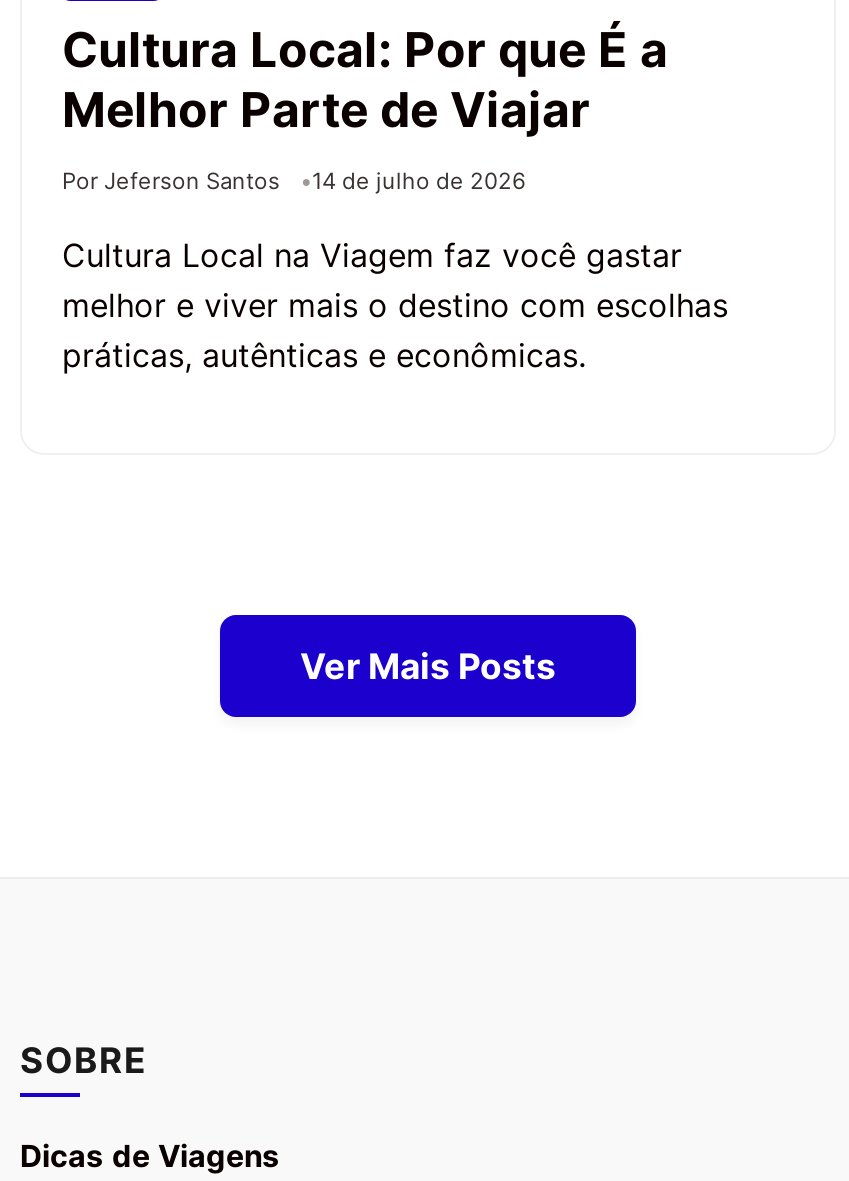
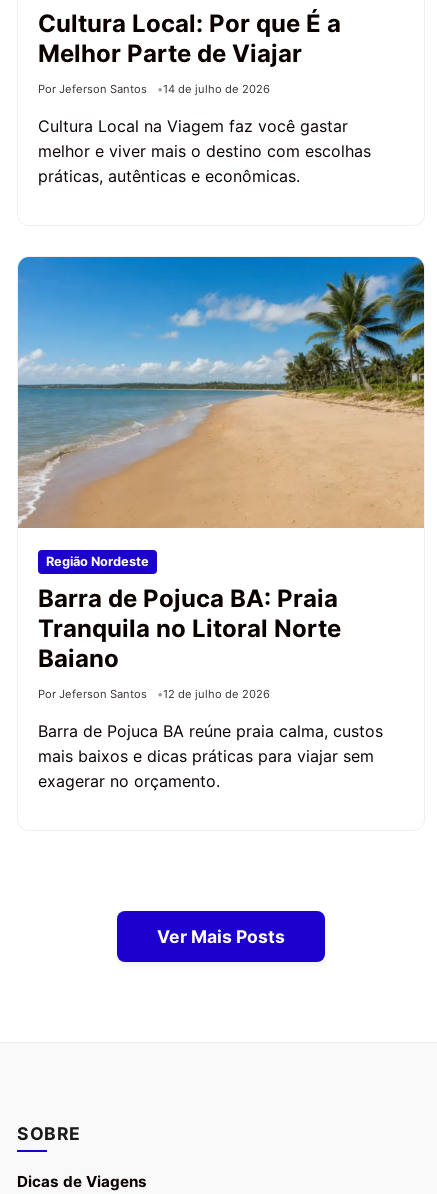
none -> [17,256,425,791] [image] | Região Nordeste | Barra de Pojuca BA: Praia | Tranquila no Litoral Norte | Baiano | Por Jeferson Santos | 12 de julho de 2026 | Barra de Pojuca BA reúne praia calma, custos | mais baixos e dicas práticas para viajar sem | exagerar no orçamento.

